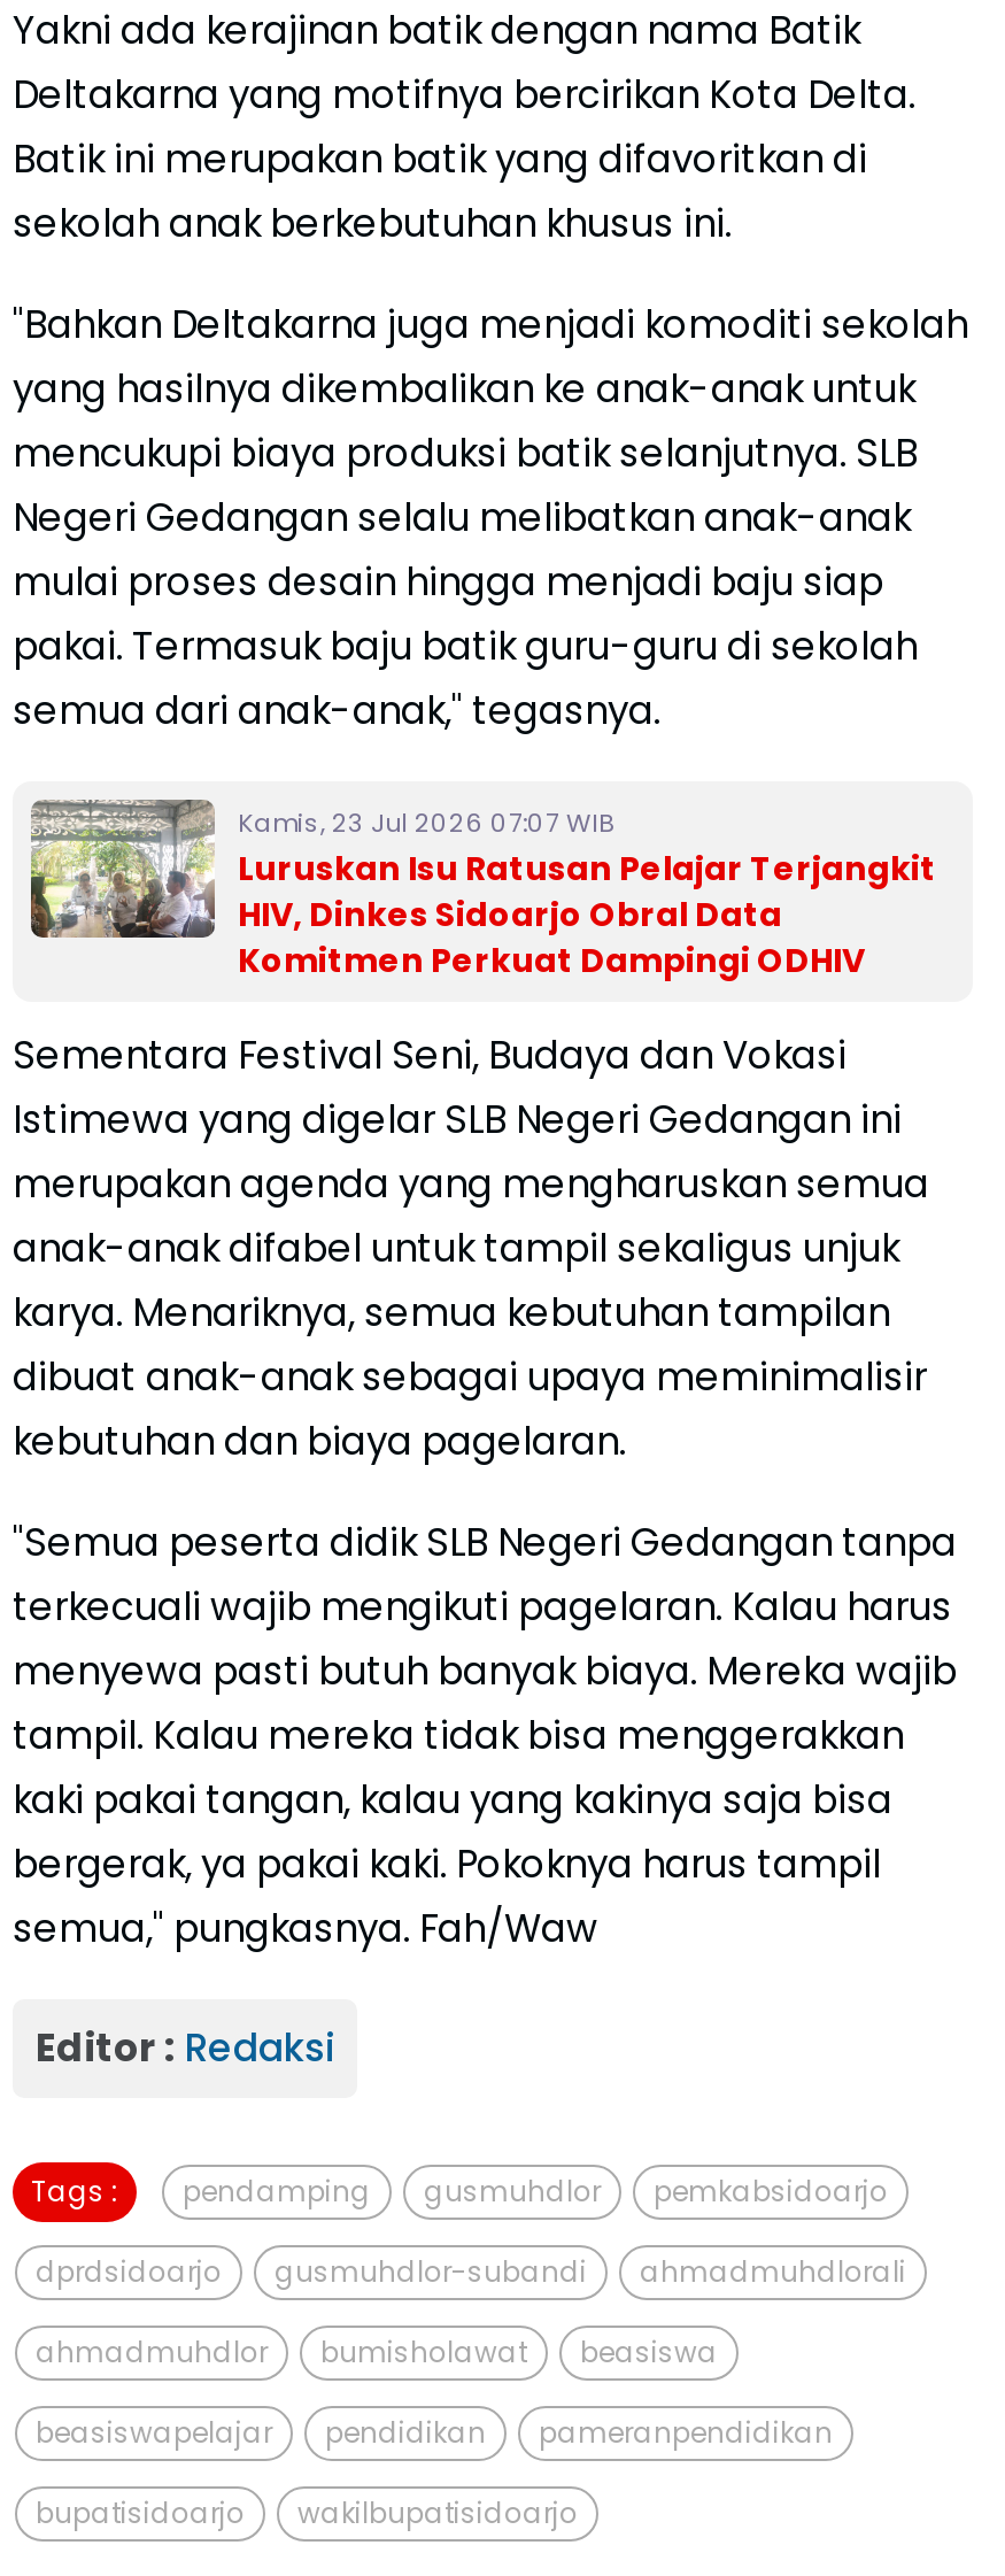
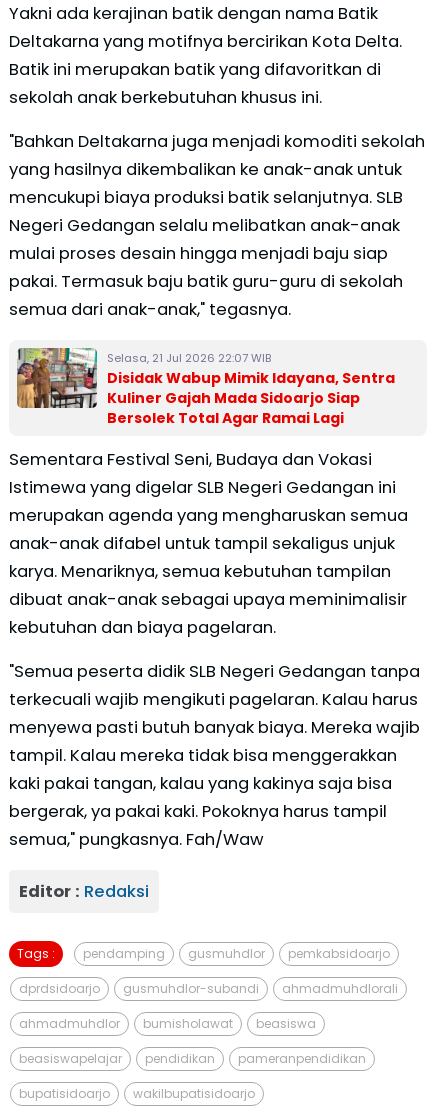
[29,797,936,984] [image] | Kamis, 23 Jul 2026 07:07 WIB | Luruskan Isu Ratusan Pelajar Terjangkit | HIV, Dinkes Sidoarjo Obral Data | Komitmen Perkuat Dampingi ODHIV -> [16,347,395,428] [image] | Selasa, 21 Jul 2026 22:07 WIB | Disidak Wabup Mimik Idayana, Sentra | Kuliner Gajah Mada Sidoarjo Siap | Bersolek Total Agar Ramai Lagi

